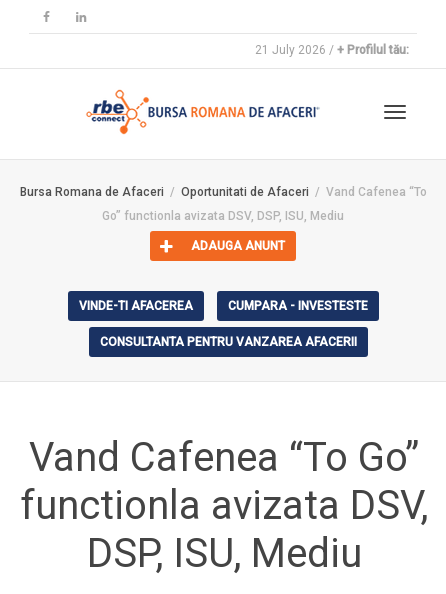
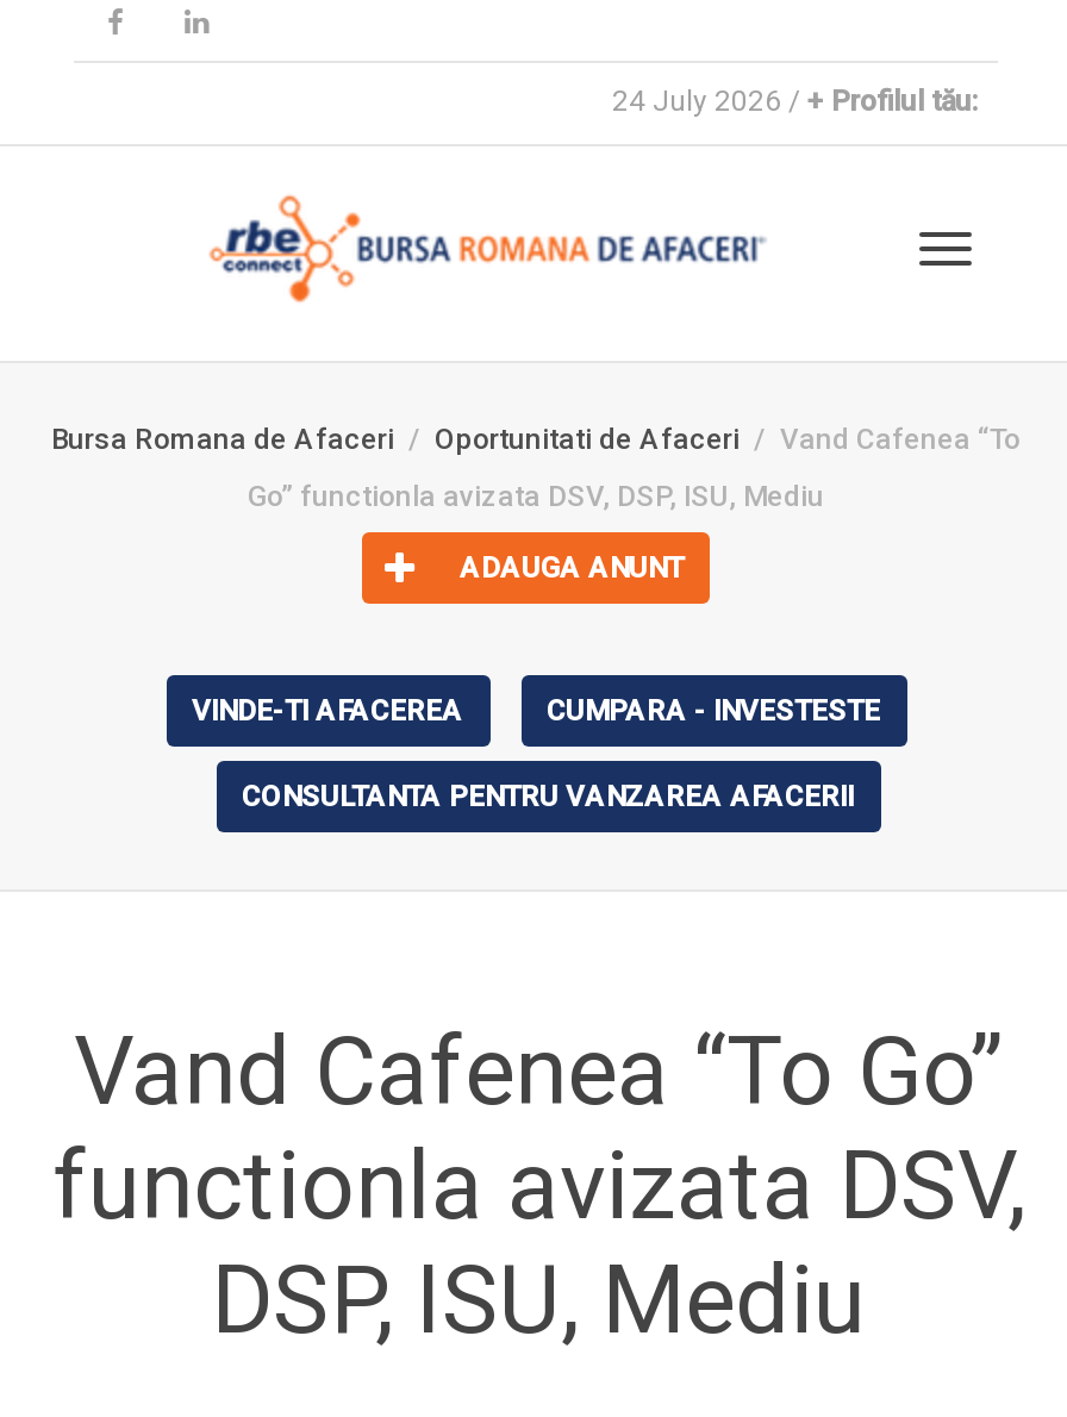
[255,43,409,57] 21 July 2026 / + Profilul tău: -> [612,85,979,118] 24 July 2026 / + Profilul tău:

